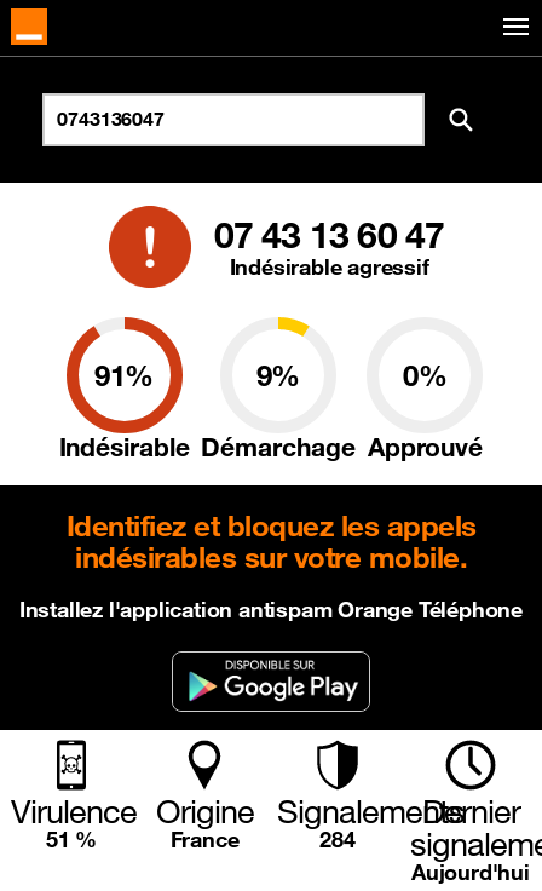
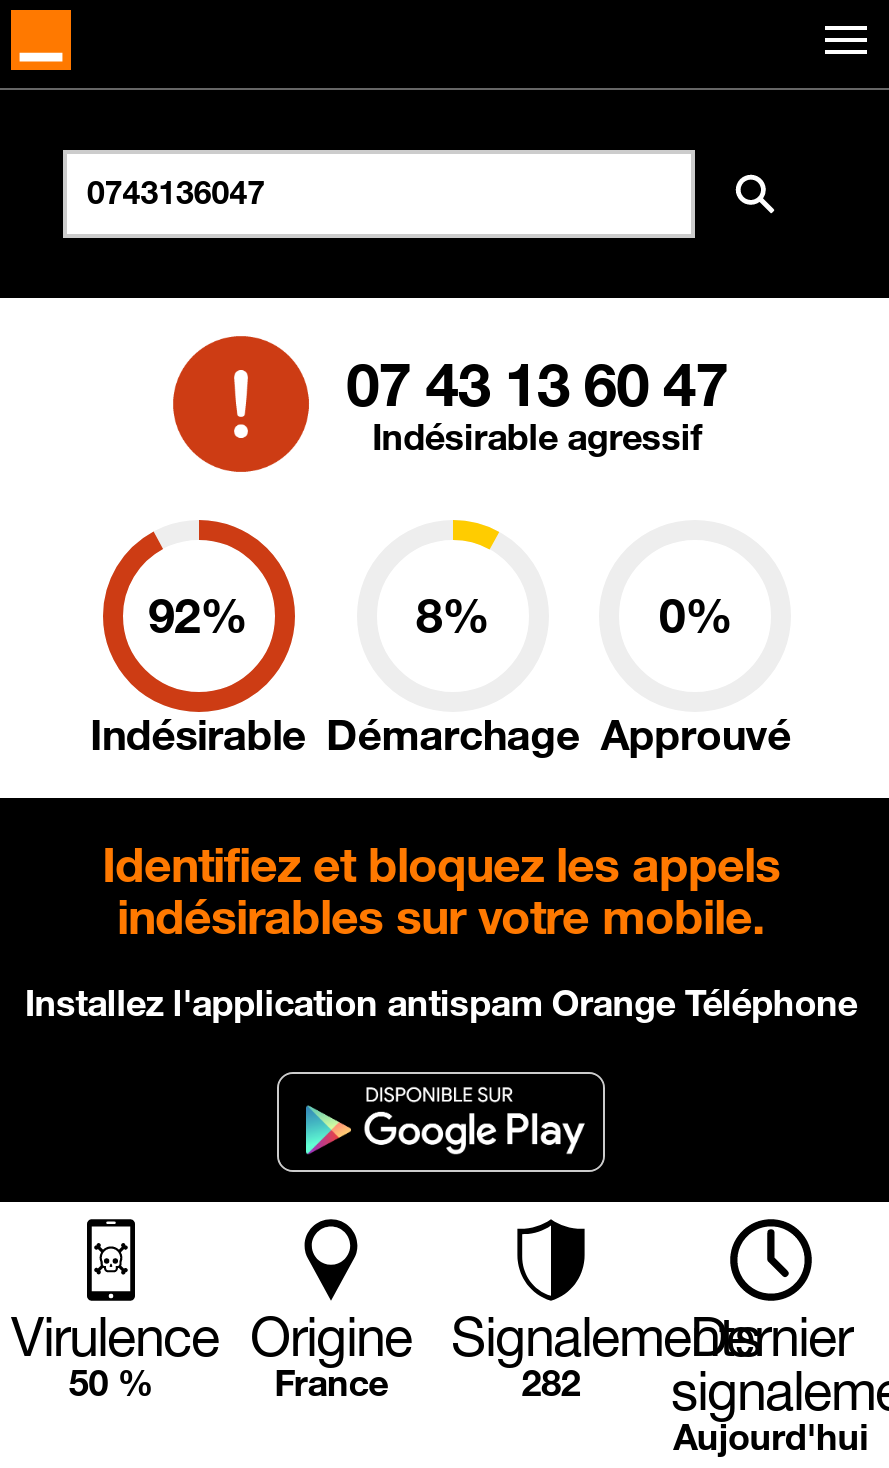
[94,357,154,393] 91% -> [148,585,248,645] 92%
[256,357,301,393] 9% -> [416,585,490,645] 8%
[46,826,97,852] 51 % -> [69,1360,153,1404] 50 %
[320,826,355,852] 284 -> [522,1360,580,1404] 282

